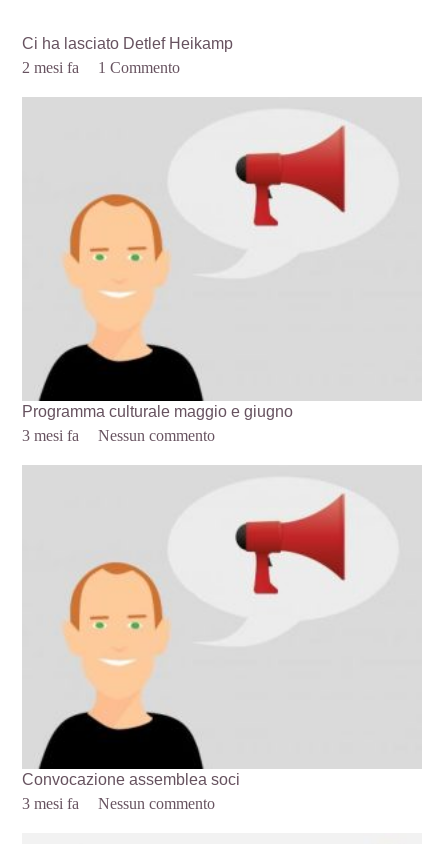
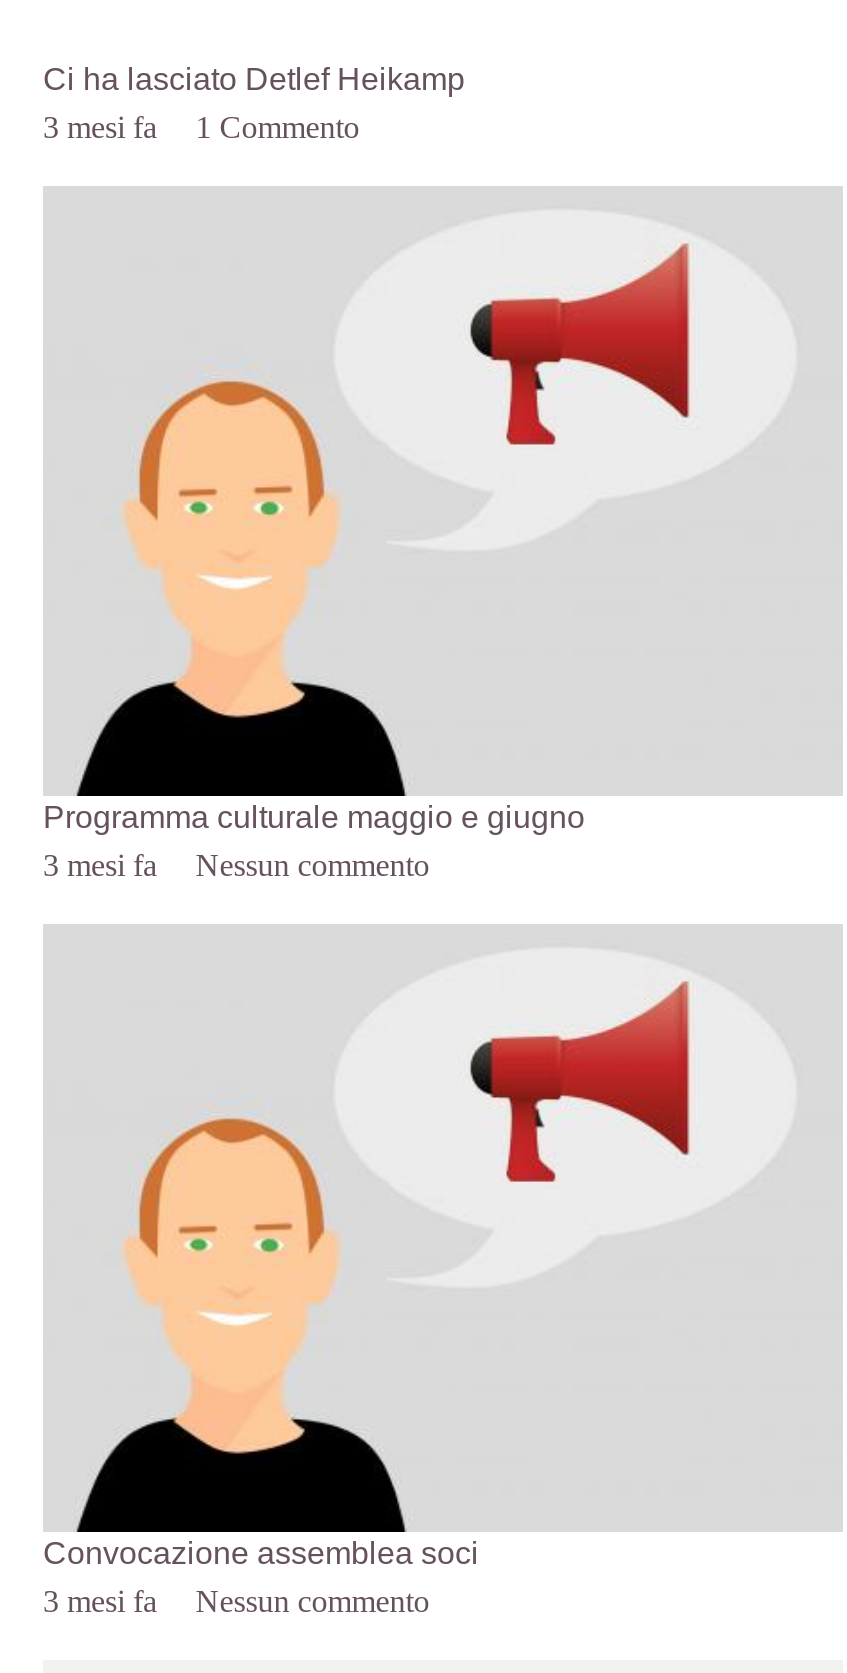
[22,59,180,76] 2 mesi fa 1 Commento -> [43,110,359,144] 3 mesi fa 1 Commento

